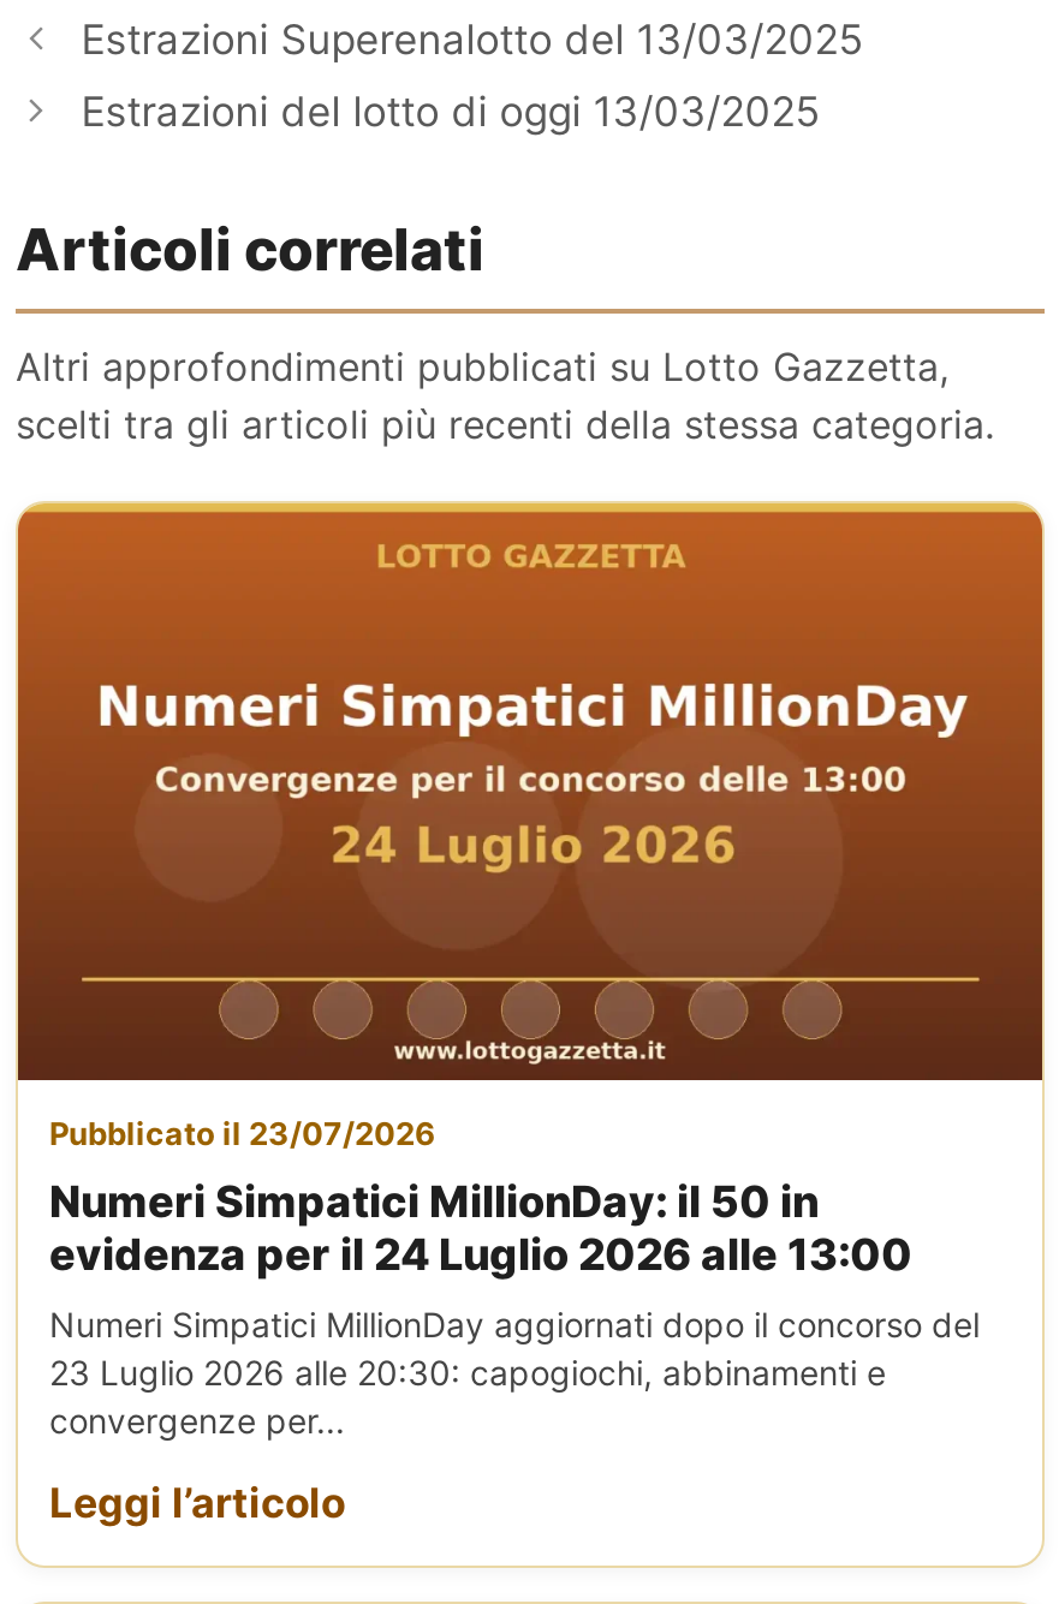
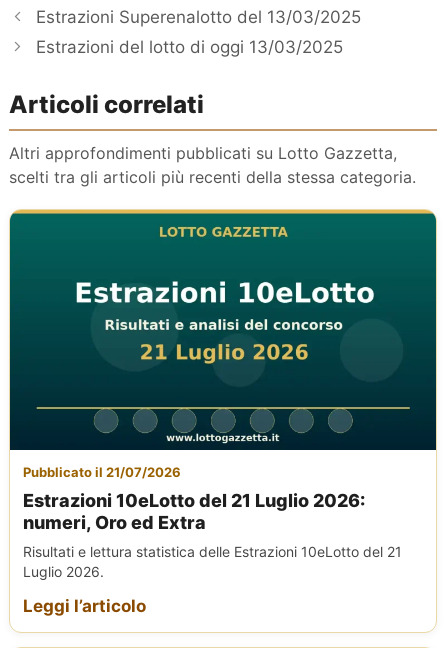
[16,508,1045,1152] [image] | Pubblicato il 23/07/2026 -> [9,212,437,480] [image] | Pubblicato il 21/07/2026
[49,1176,912,1279] Numeri Simpatici MillionDay: il 50 in | evidenza per il 24 Luglio 2026 alle 13:00 -> [23,490,365,533] Estrazioni 10eLotto del 21 Luglio 2026: | numeri, Oro ed Extra
[49,1303,980,1440] Numeri Simpatici MillionDay aggiornati dopo il concorso del | 23 Luglio 2026 alle 20:30: capogiochi, abbinamenti e | convergenze per... -> [23,543,402,580] Risultati e lettura statistica delle Estrazioni 10eLotto del 21 | Luglio 2026.

